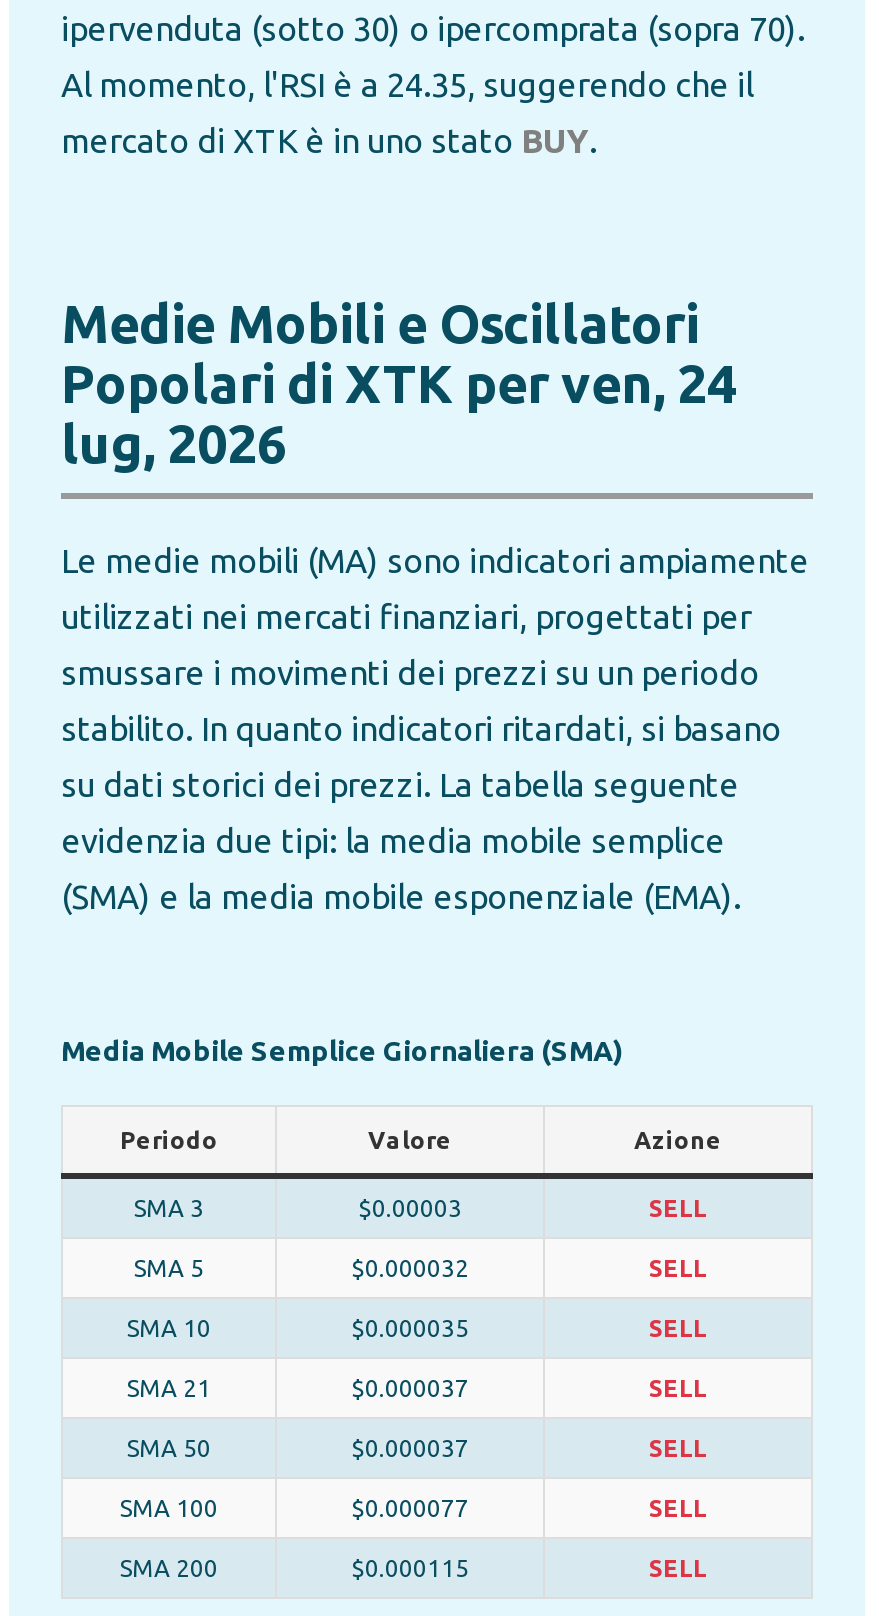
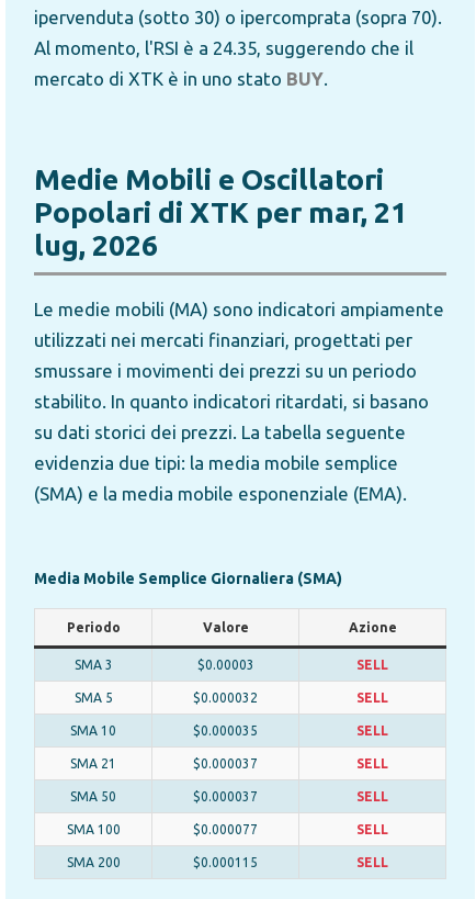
[61,353,737,413] Popolari di XTK per ven, 24 -> [34,195,407,228] Popolari di XTK per mar, 21

